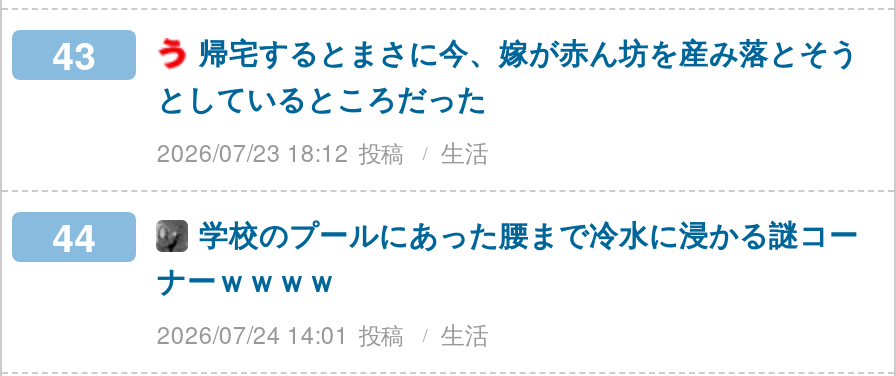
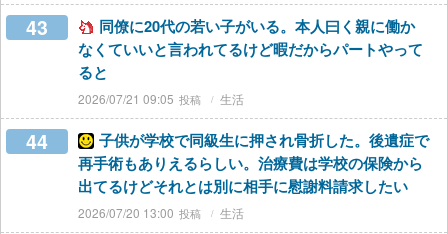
[157,30,859,168] 帰宅するとまさに今、嫁が赤ん坊を産み落とそう | としているところだった | 2026/07/23 18:12 -> [78,15,423,107] 同僚に20代の若い子がいる。本人曰く親に働か | なくていいと言われてるけど暇だからパートやって | ると | 2026/07/21 09:05
[157,212,859,350] 学校のプールにあった腰まで冷水に浸かる謎コー | ナーｗｗｗｗ | 2026/07/24 14:01 -> [78,129,429,221] 子供が学校で同級生に押され骨折した。後遺症で | 再手術もありえるらしい。治療費は学校の保険から | 出てるけどそれとは別に相手に慰謝料請求したい | 2026/07/20 13:00

